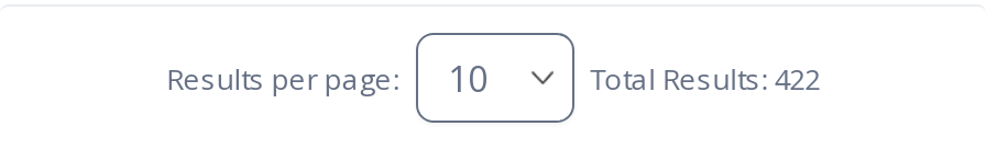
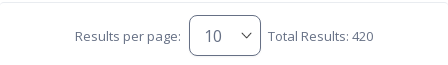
[589,59,820,99] Total Results: 422 -> [268,27,373,45] Total Results: 420

